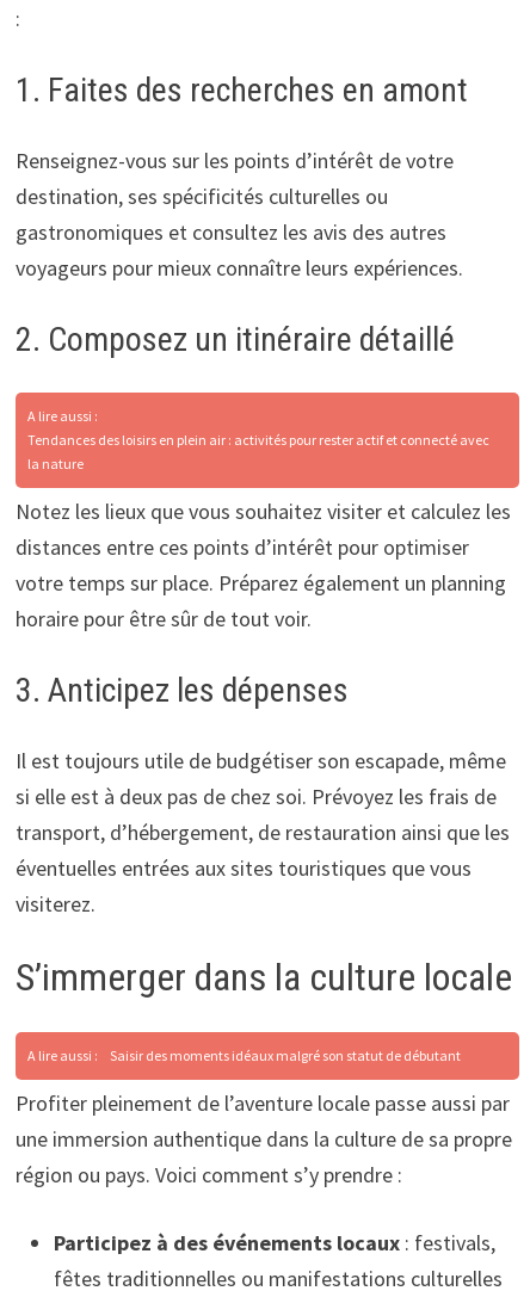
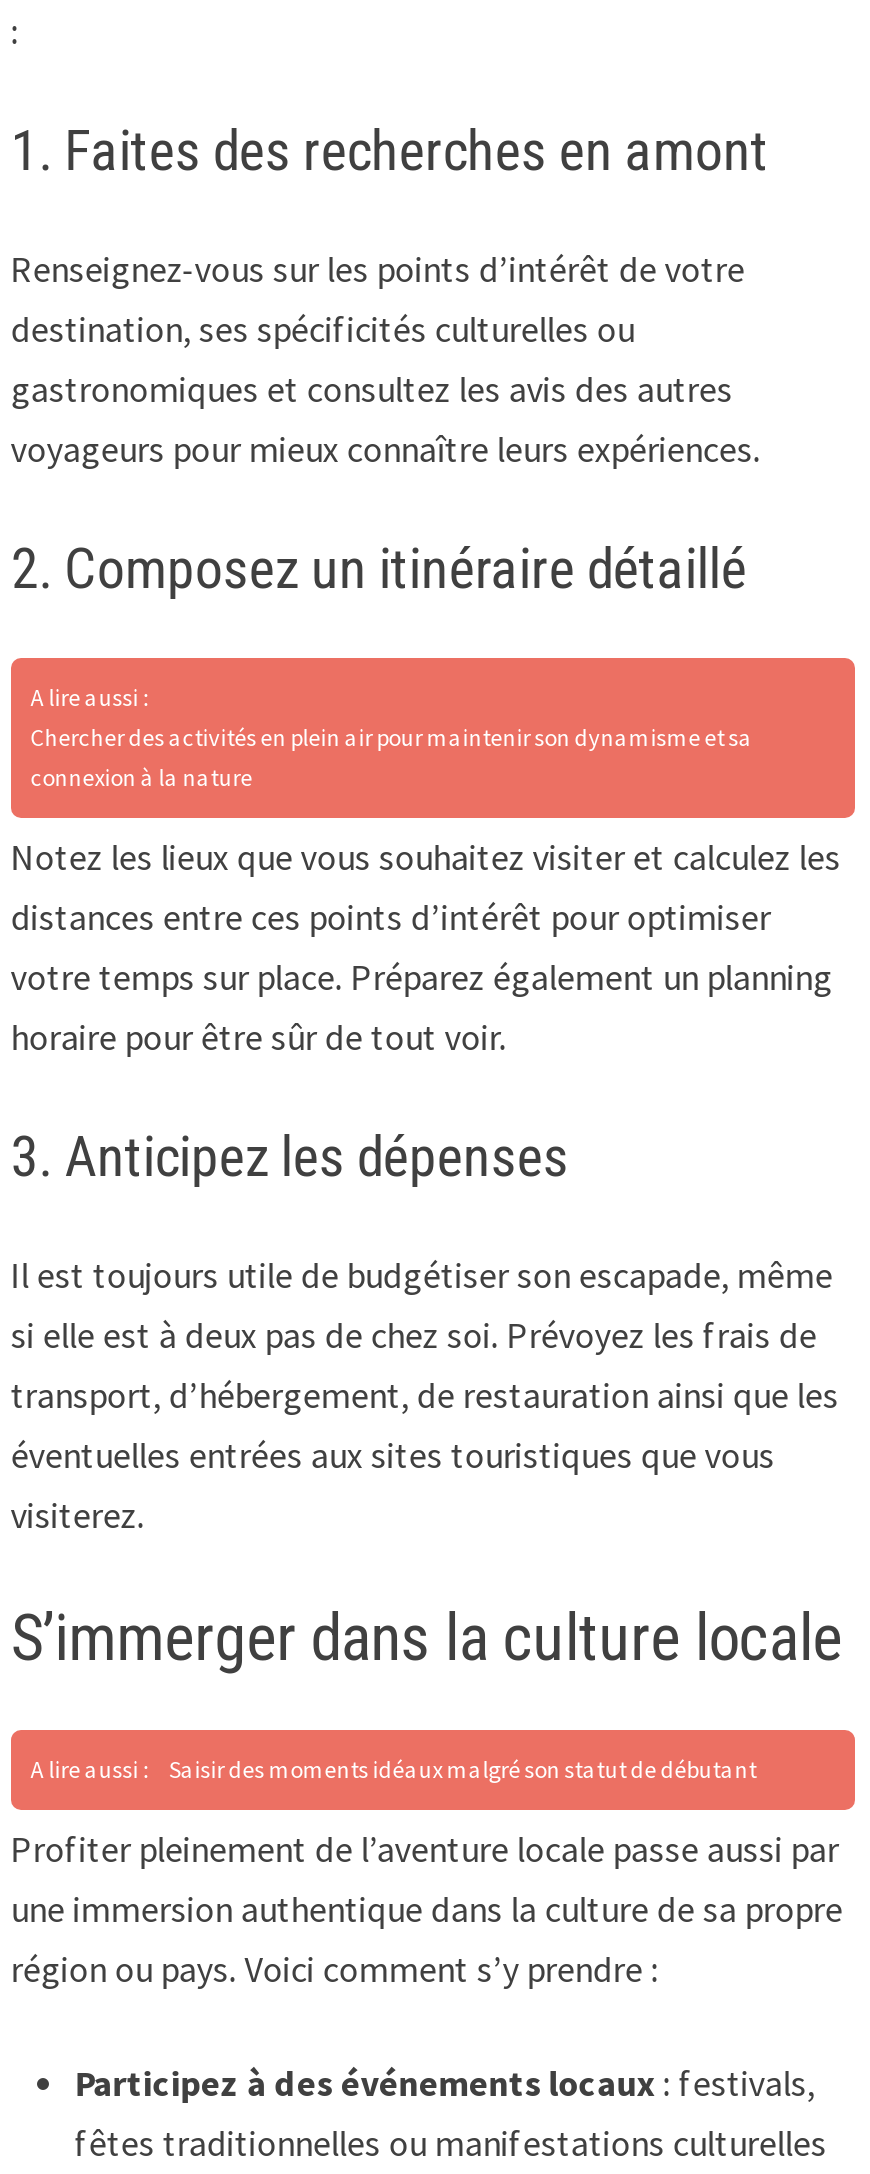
[27,431,489,473] Tendances des loisirs en plein air : activités pour rester actif et connecté avec | la nature -> [31,722,753,792] Chercher des activités en plein air pour maintenir son dynamisme et sa | connexion à la nature

